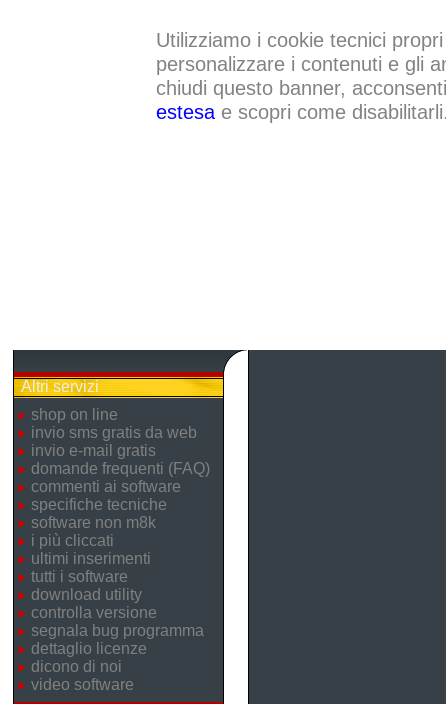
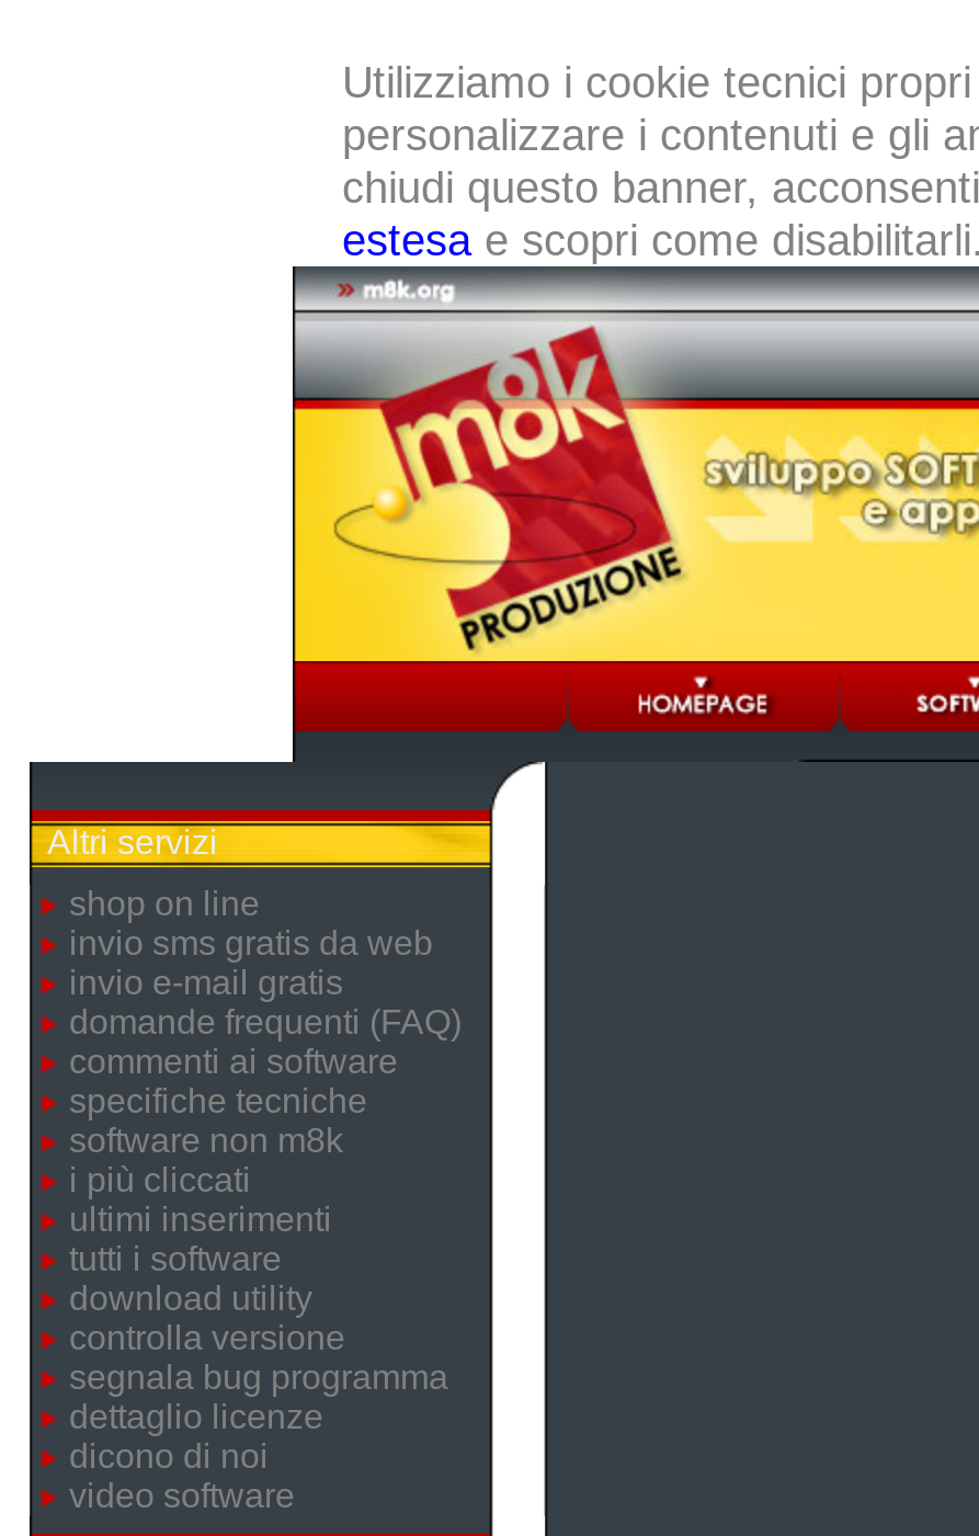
none -> [291,264,972,764] [image]

